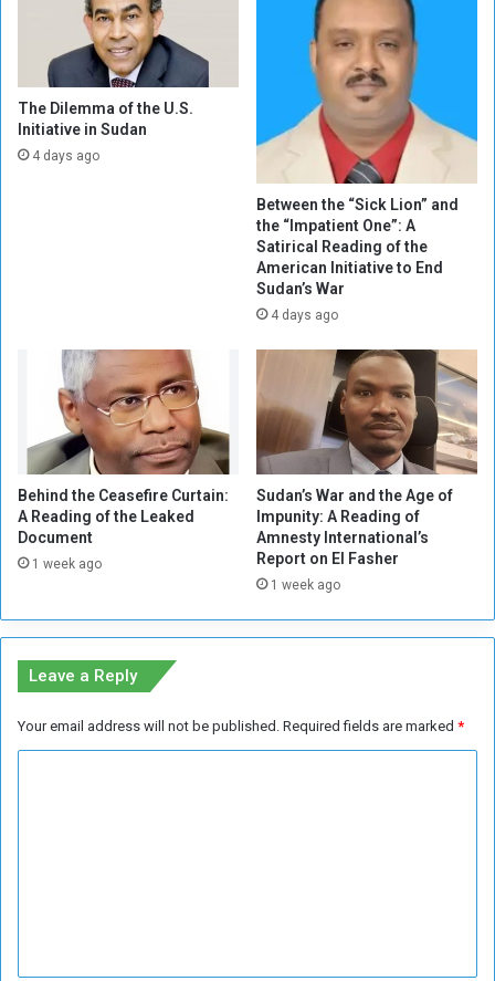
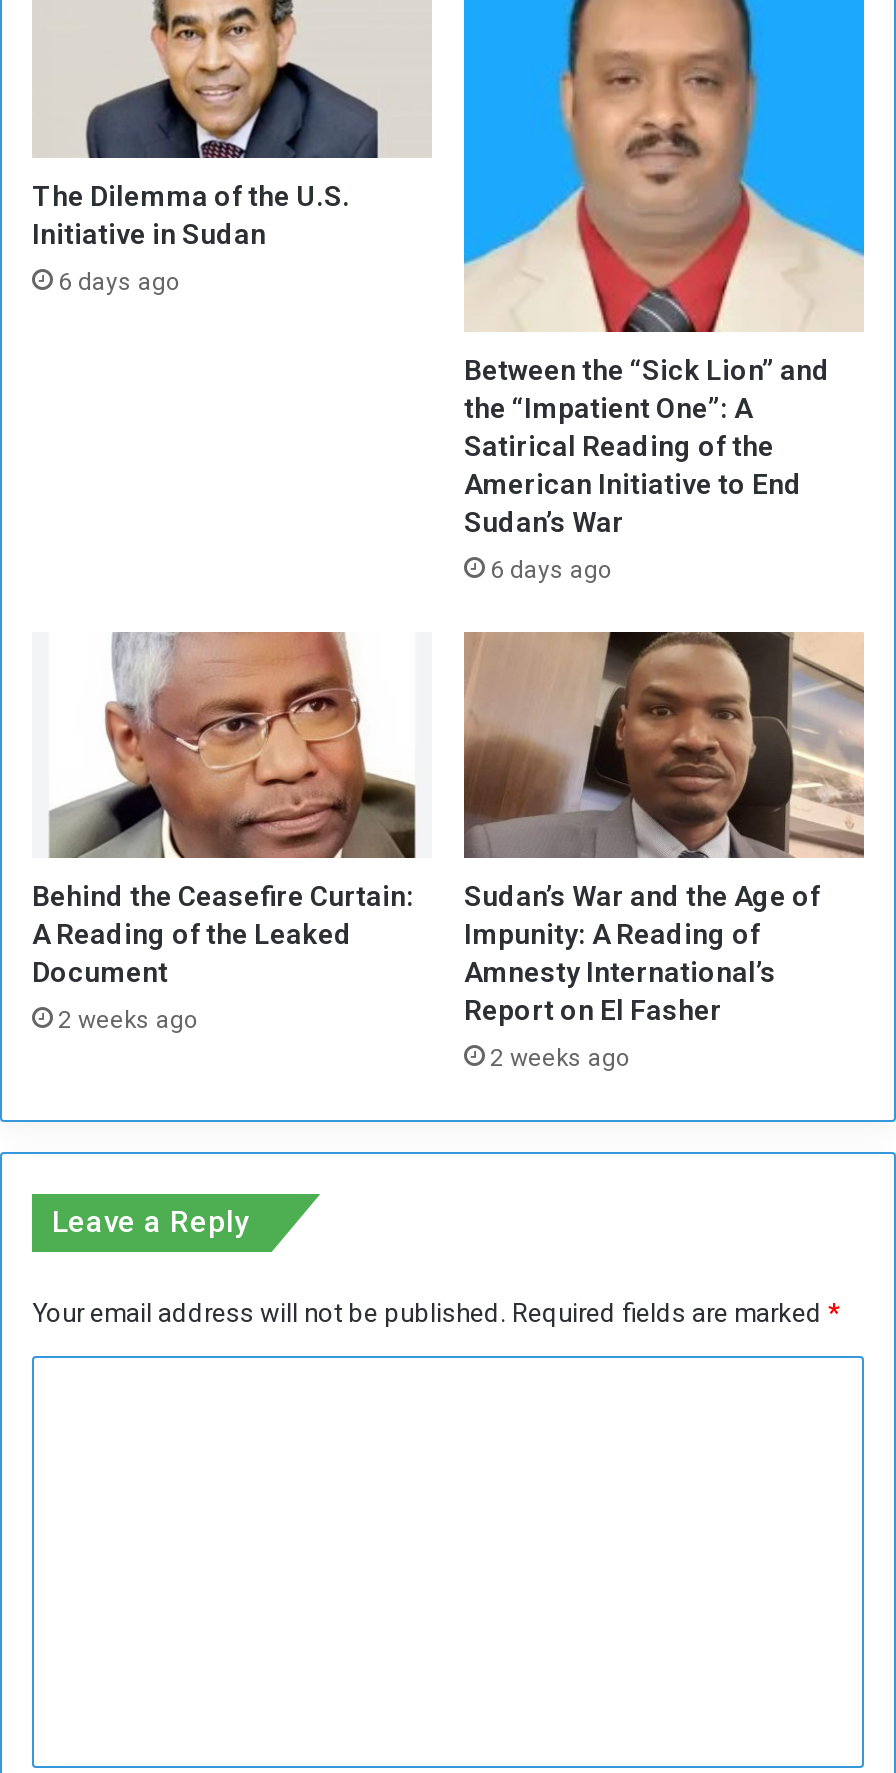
[32,148,99,163] 4 days ago -> [58,268,180,296] 6 days ago
[271,307,338,323] 4 days ago -> [490,556,612,584] 6 days ago
[32,556,102,572] 1 week ago -> [58,1006,198,1034] 2 weeks ago
[271,577,340,593] 1 week ago -> [490,1044,630,1072] 2 weeks ago

